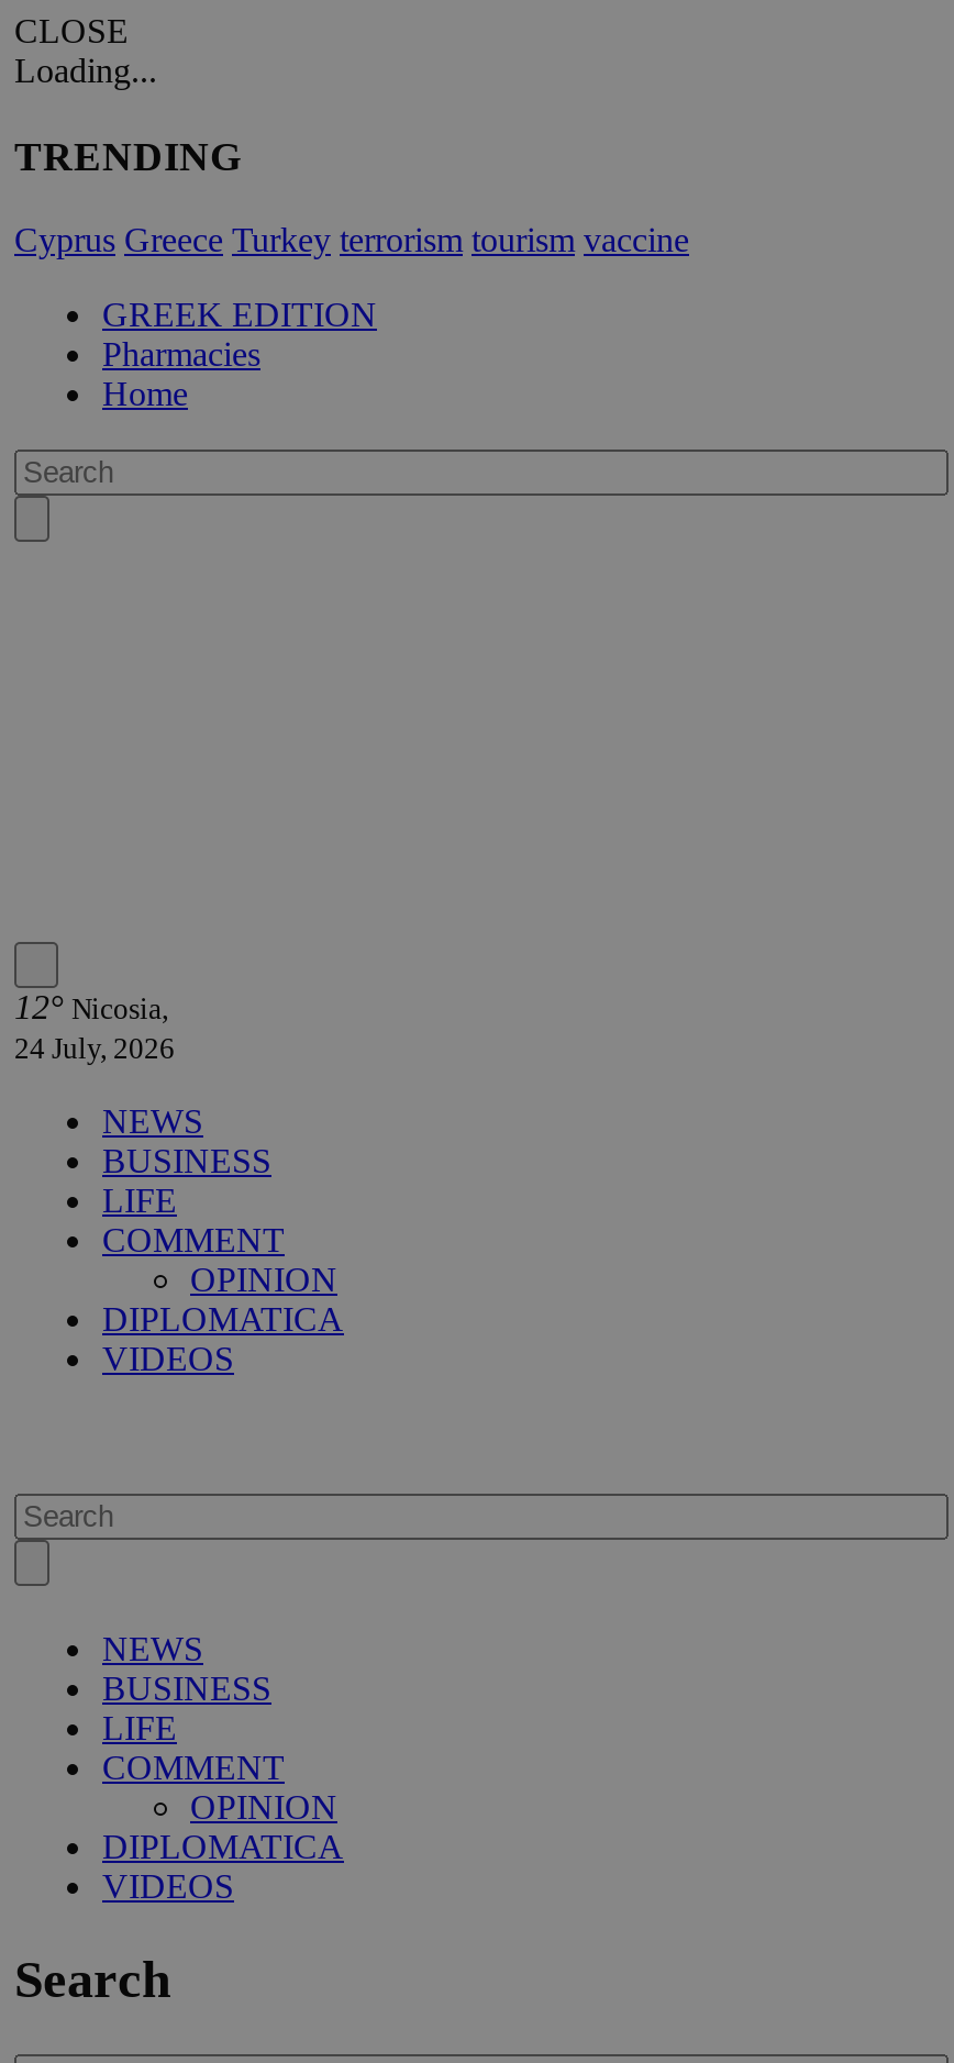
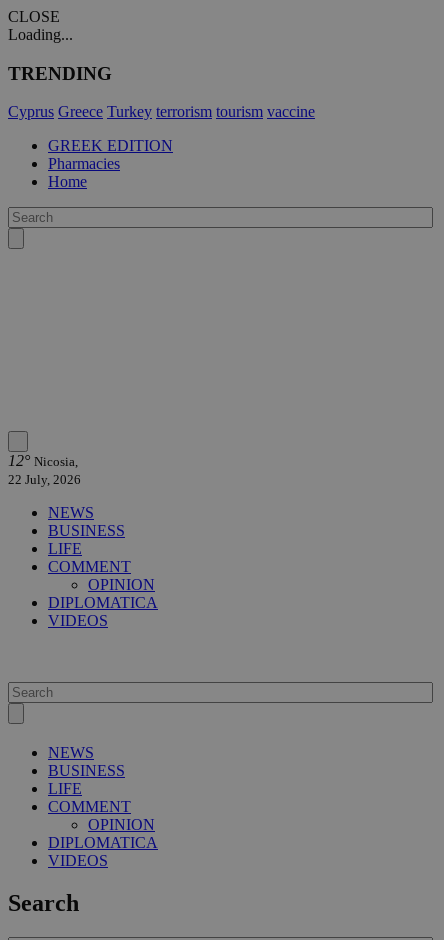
[14,1033,175,1066] 24 July, 2026 -> [8,472,81,487] 22 July, 2026

